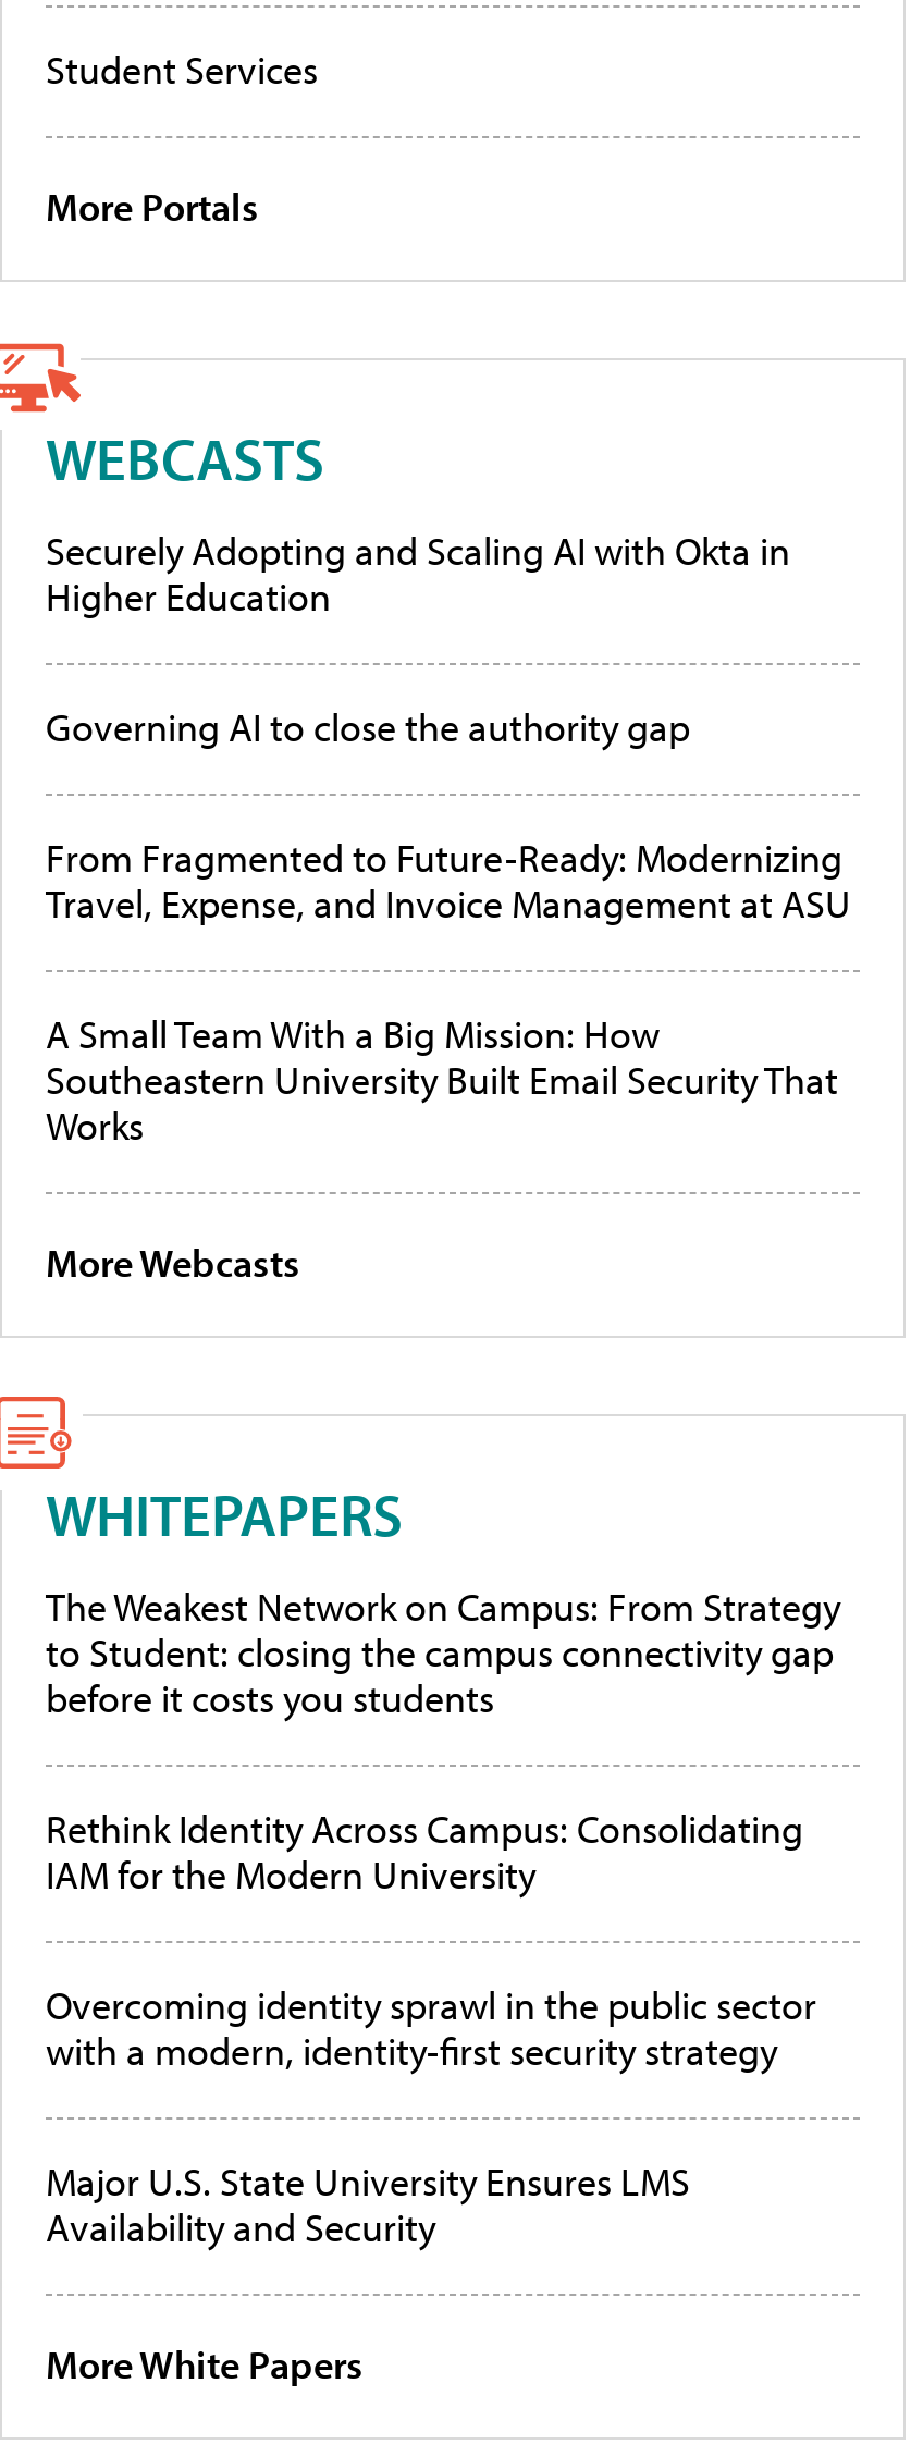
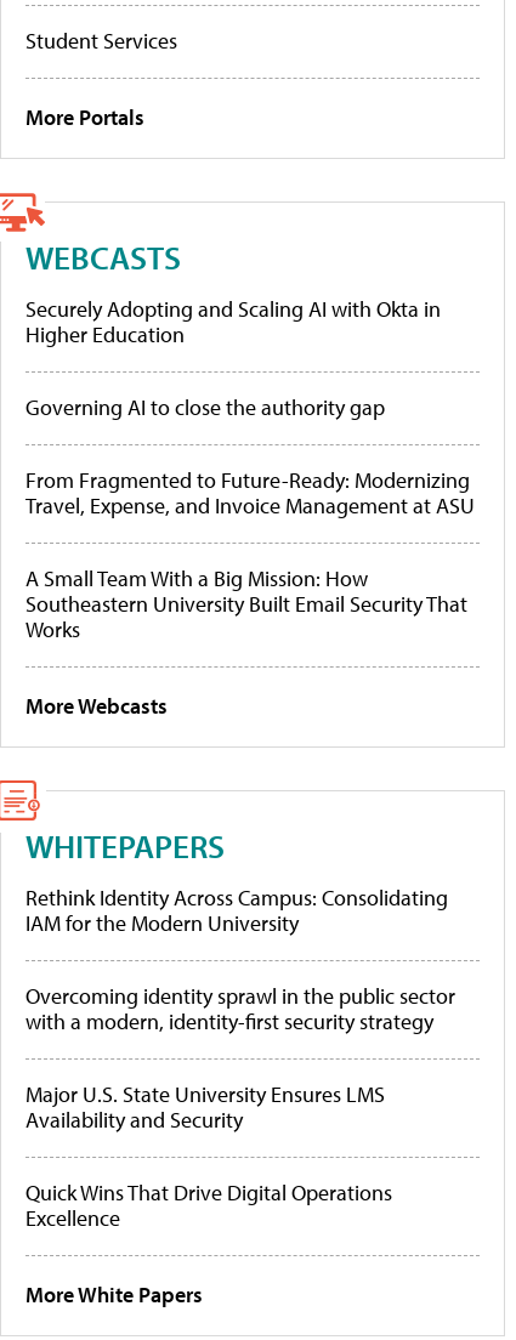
[46,1583,840,1724] The Weakest Network on Campus: From Strategy | to Student: closing the campus connectivity gap | before it costs you students -> none
moved [46,1805,816,2253] -> [25,884,455,1134]: Rethink Identity Across Campus: Consolidating | IAM for the Modern University | Overcoming identity sprawl in the public sector | with a modern, identity-first security strategy | Major U.S. State University Ensures LMS | Availability and Security
none -> [25,1179,392,1233] Quick Wins That Drive Digital Operations | Excellence

